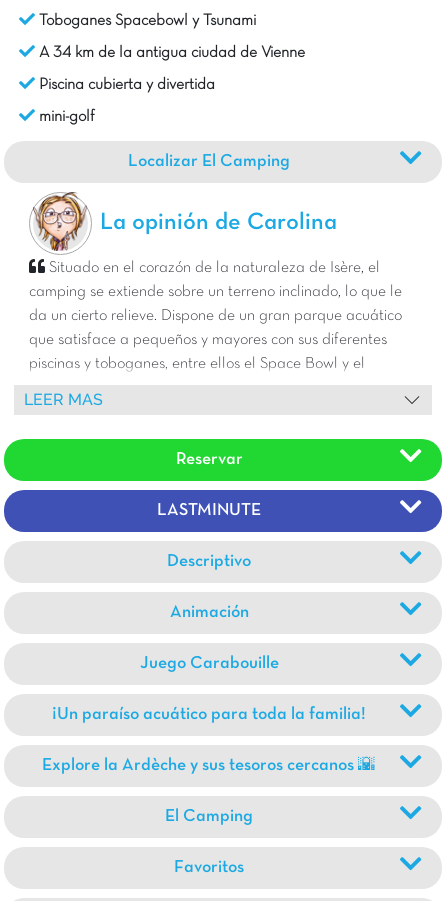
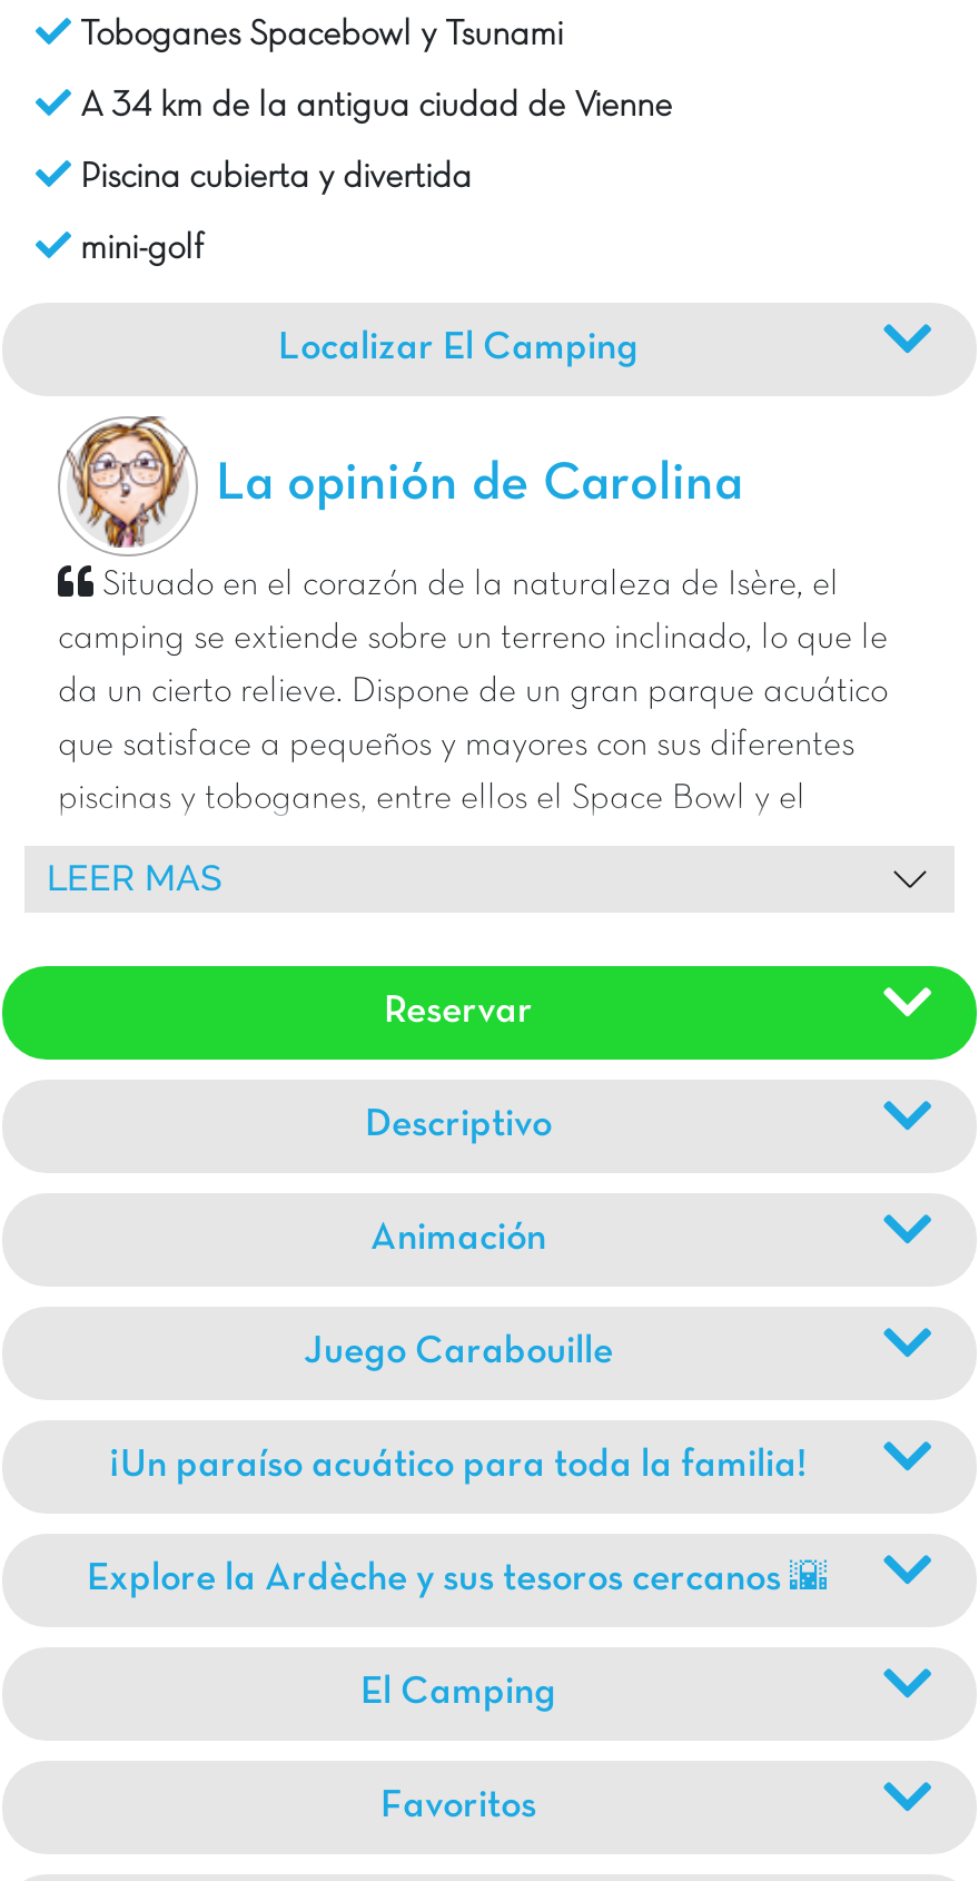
[157,503,261,519] LASTMINUTE -> none

